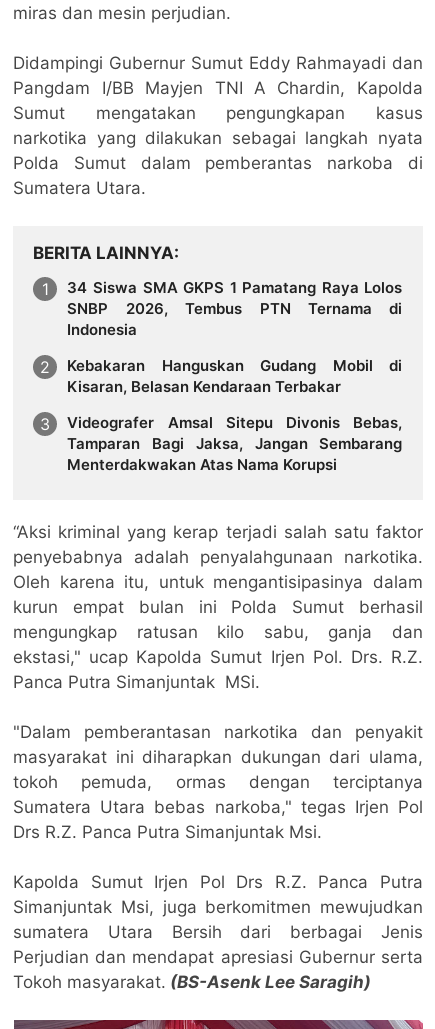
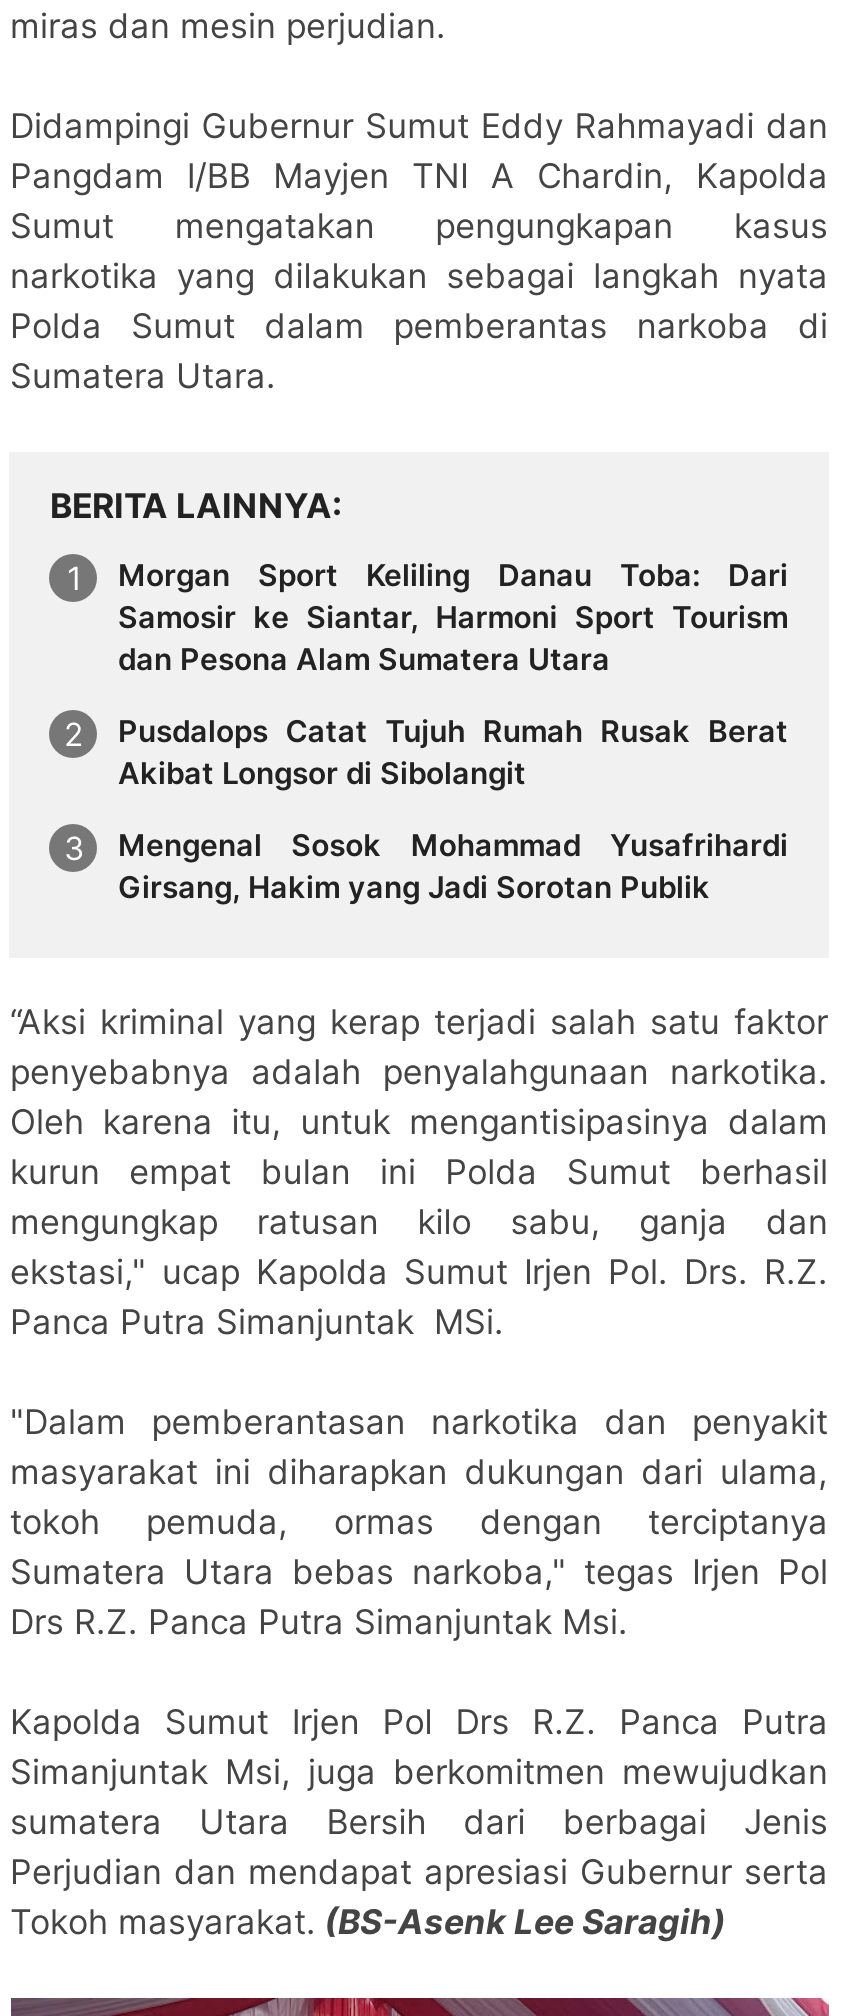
[67,278,402,339] 34 Siswa SMA GKPS 1 Pamatang Raya Lolos | SNBP 2026, Tembus PTN Ternama di | Indonesia -> [118,556,788,678] Morgan Sport Keliling Danau Toba: Dari | Samosir ke Siantar, Harmoni Sport Tourism | dan Pesona Alam Sumatera Utara
[67,356,402,396] Kebakaran Hanguskan Gudang Mobil di | Kisaran, Belasan Kendaraan Terbakar -> [118,712,788,792] Pusdalops Catat Tujuh Rumah Rusak Berat | Akibat Longsor di Sibolangit
[67,413,402,474] Videografer Amsal Sitepu Divonis Bebas, | Tamparan Bagi Jaksa, Jangan Sembarang | Menterdakwakan Atas Nama Korupsi -> [118,825,788,905] Mengenal Sosok Mohammad Yusafrihardi | Girsang, Hakim yang Jadi Sorotan Publik

